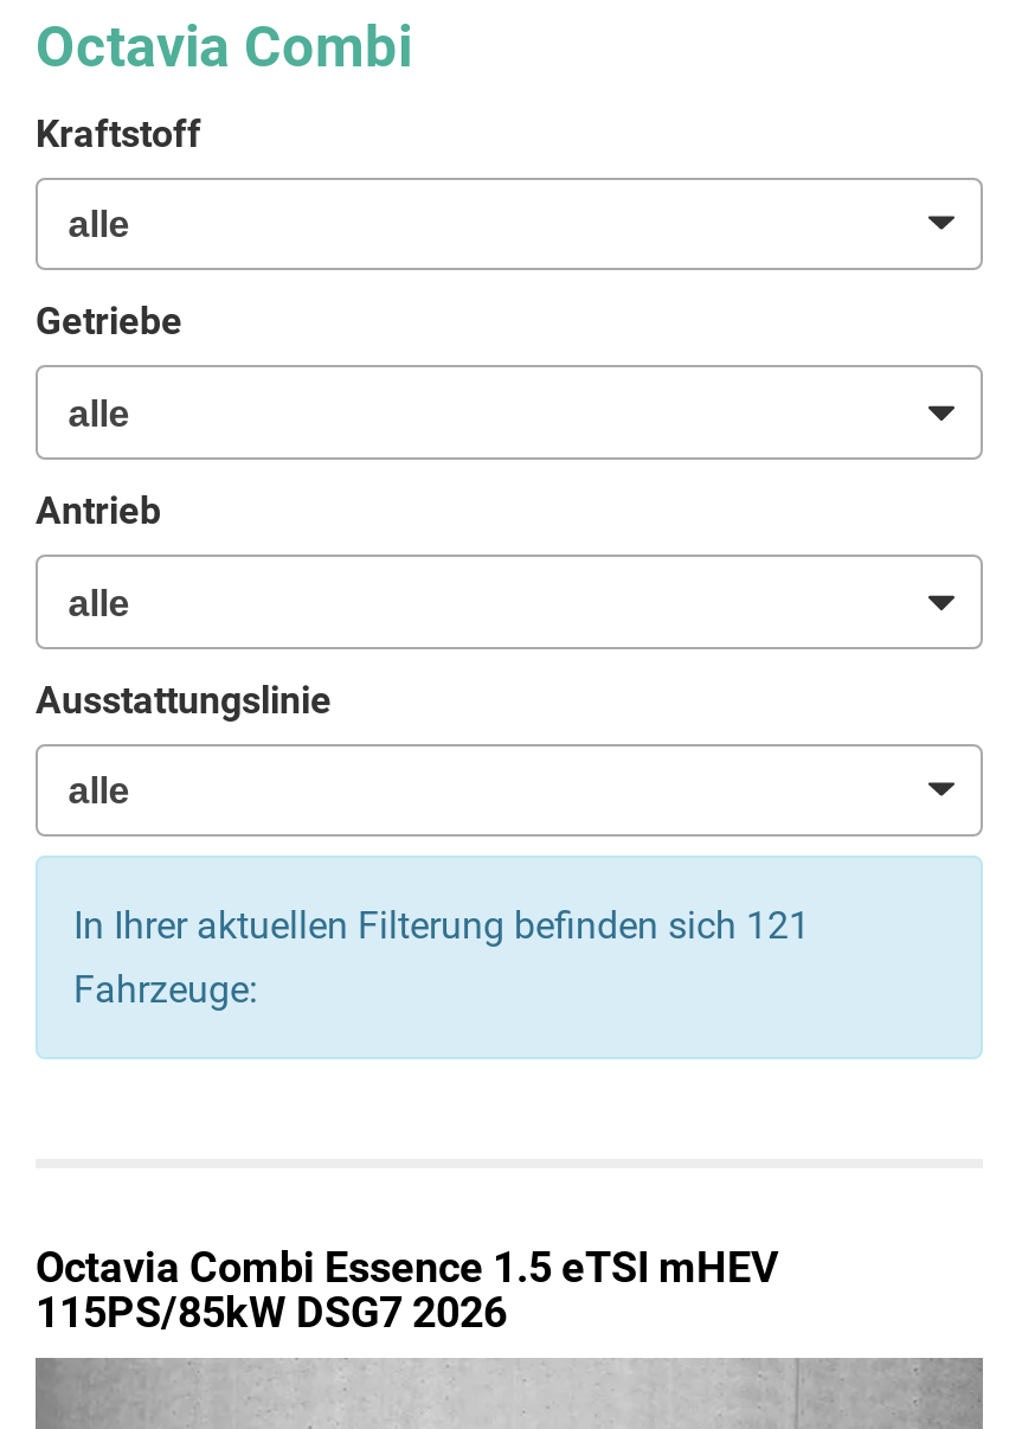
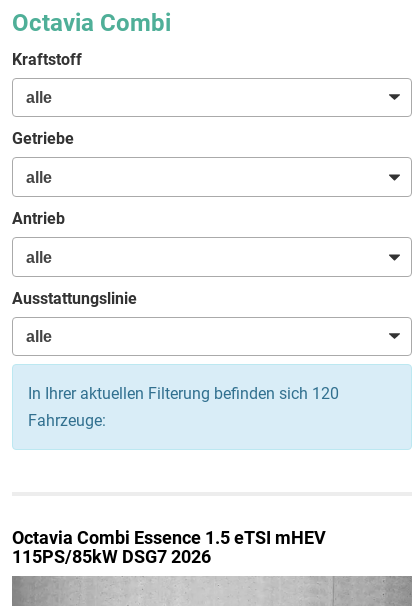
[73,903,810,948] In Ihrer aktuellen Filterung befinden sich 121 -> [28,384,339,403] In Ihrer aktuellen Filterung befinden sich 120

